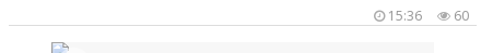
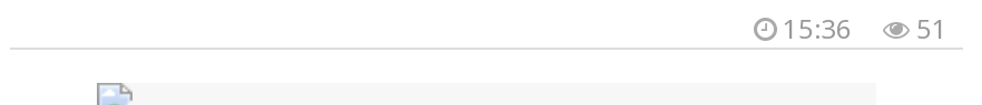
[385,6,469,25] 15:36 60 -> [776,10,947,48] 15:36 51

